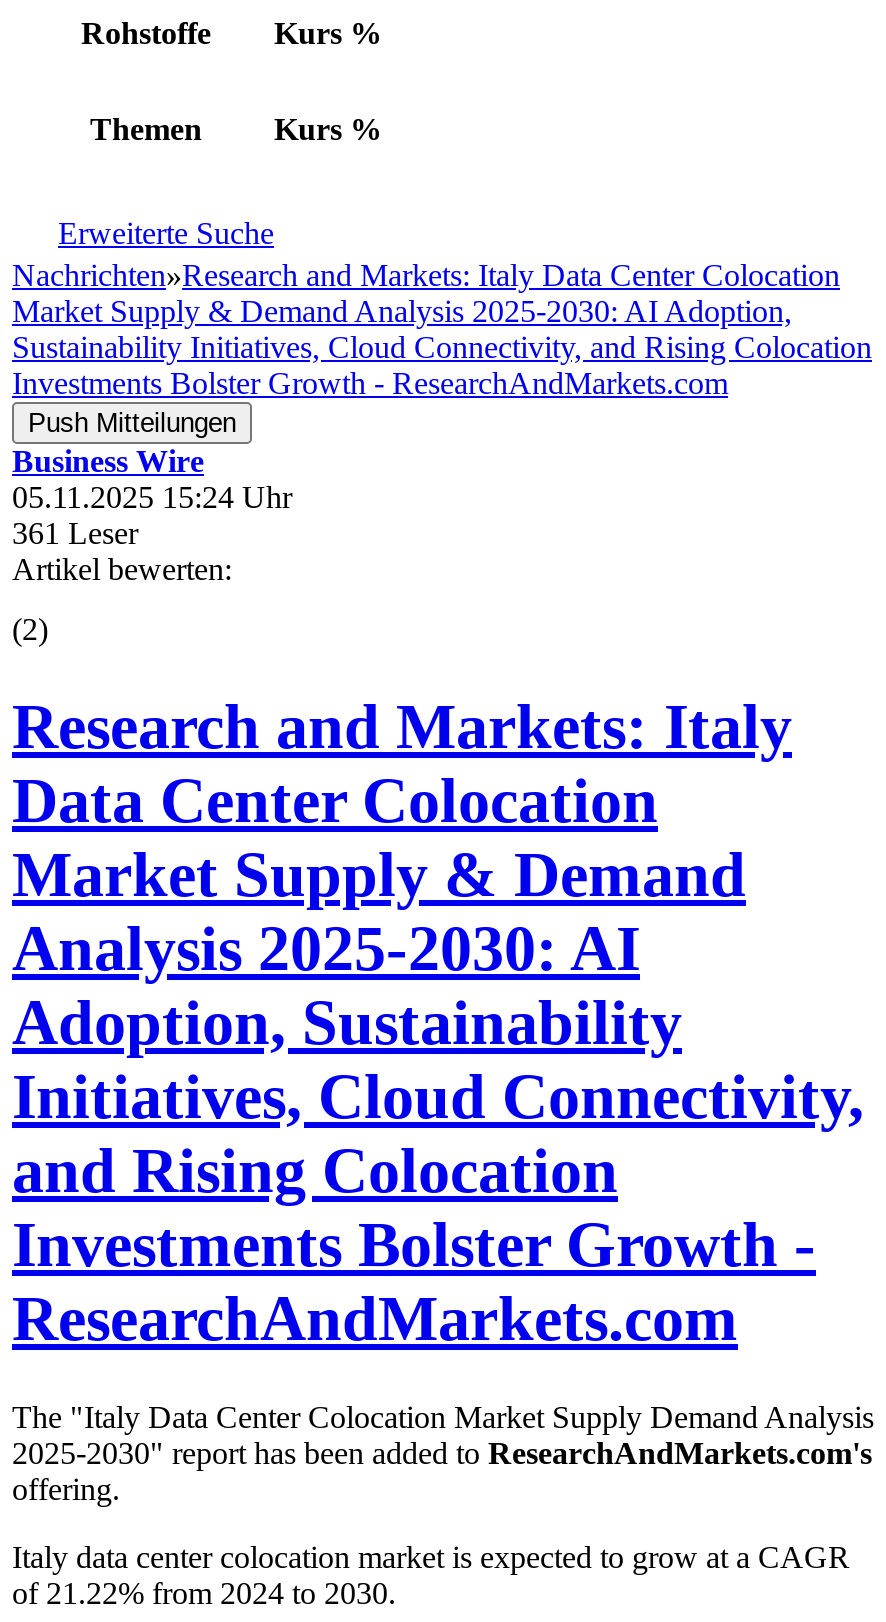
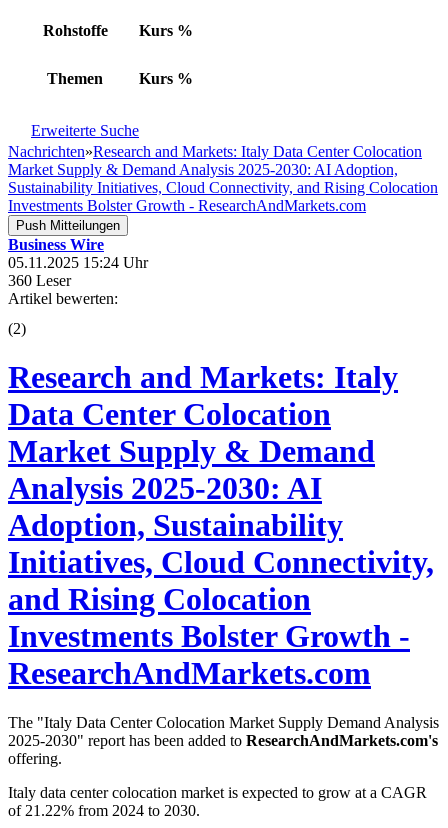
[12,516,138,550] 361 Leser -> [8,272,71,289] 360 Leser

